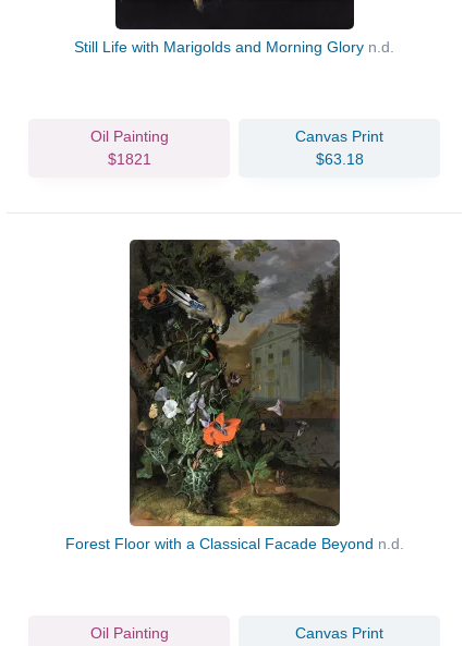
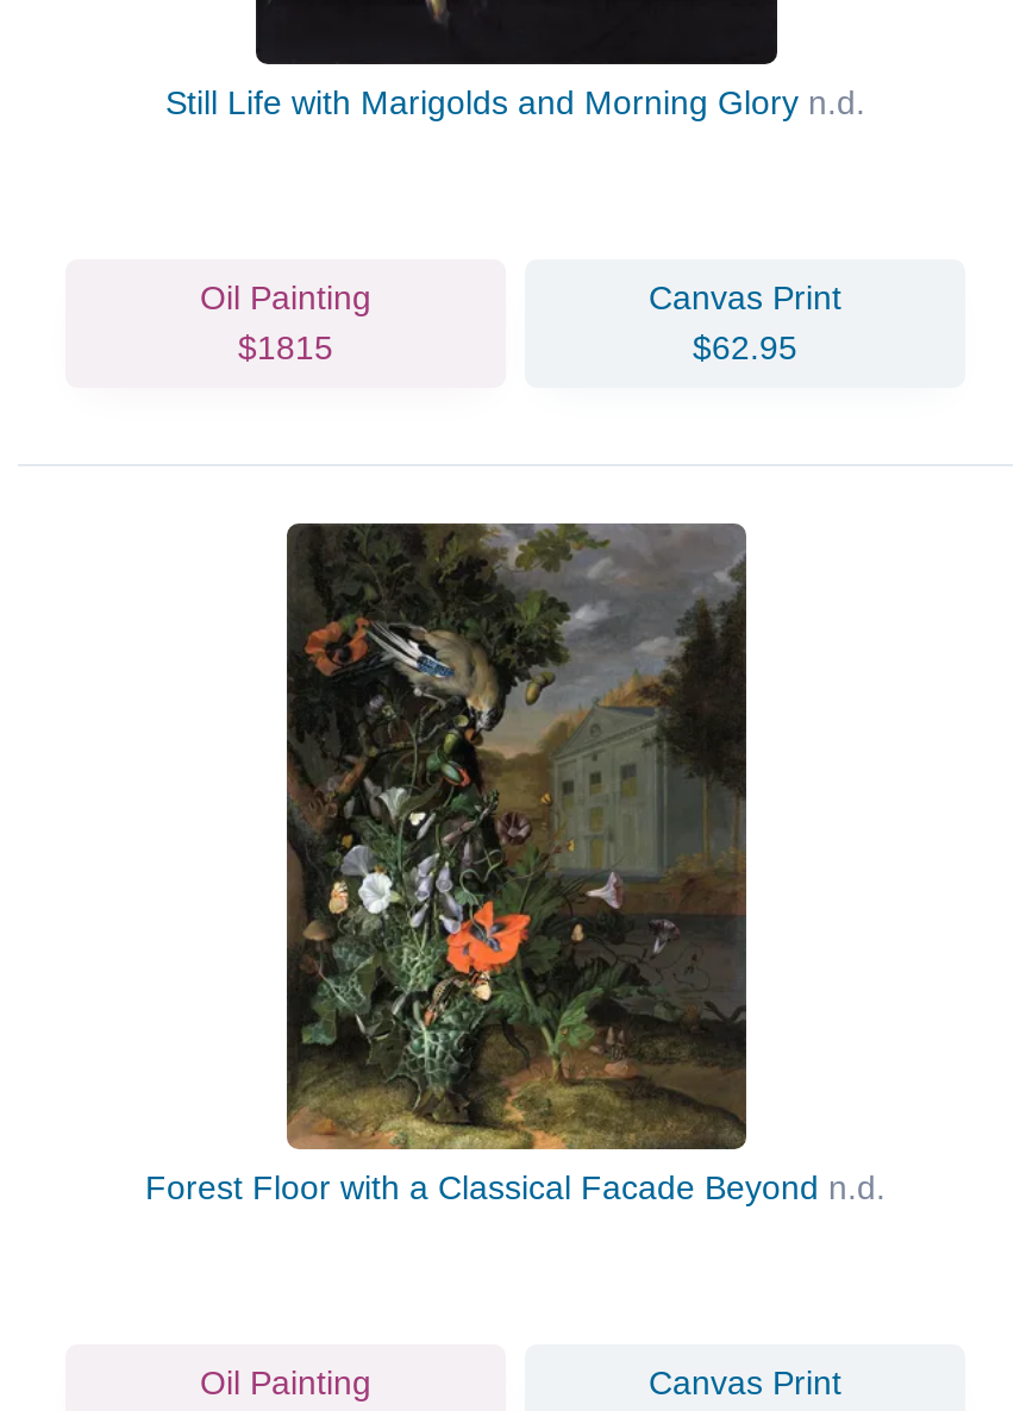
[107,150,151,168] $1821 -> [238,328,333,366] $1815
[315,150,363,168] $63.18 -> [693,328,797,366] $62.95

